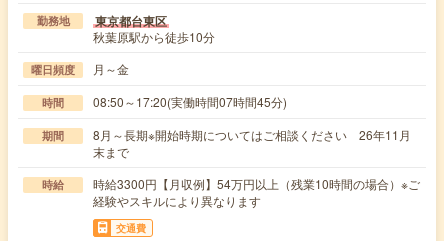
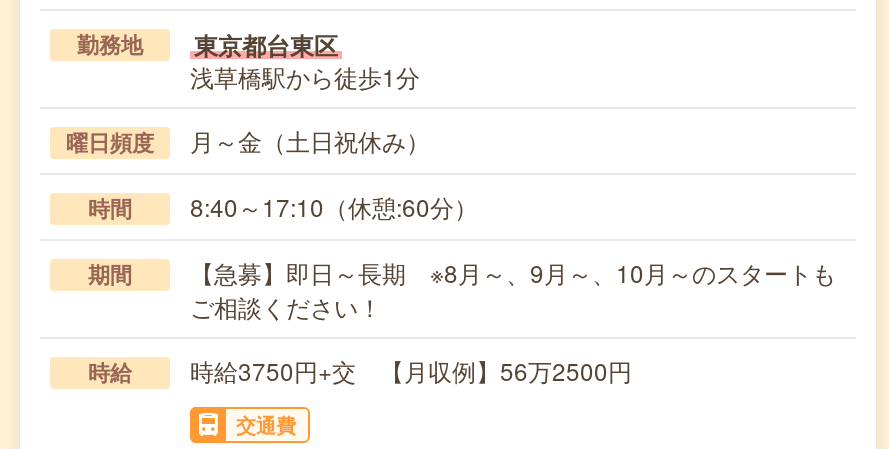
[93,28,215,45] 秋葉原駅から徒歩10分 -> [190,59,420,93] 浅草橋駅から徒歩1分
[93,60,129,77] 月～金 -> [190,123,430,157] 月～金（土日祝休み）
[93,93,287,110] 08:50～17:20(実働時間07時間45分) -> [190,189,478,223] 8:40～17:10（休憩:60分）
[93,126,411,160] 8月～長期※開始時期についてはご相談ください 26年11月 | 末まで -> [190,255,836,323] 【急募】即日～長期 ※8月～、9月～、10月～のスタートも | ご相談ください！
[93,175,420,209] 時給3300円【月収例】54万円以上（残業10時間の場合）※ご | 経験やスキルにより異なります -> [190,353,632,387] 時給3750円+交 【月収例】56万2500円

